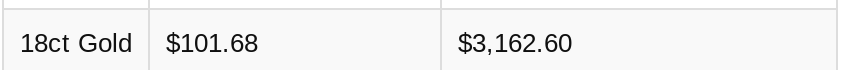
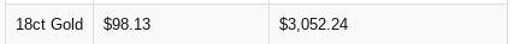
[20,28,258,58] 18ct Gold $101.68 -> [16,15,150,33] 18ct Gold $98.13
[458,28,572,58] $3,162.60 -> [279,15,348,33] $3,052.24

